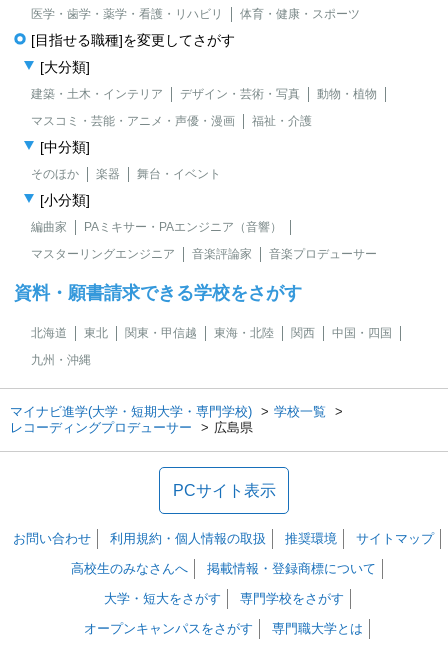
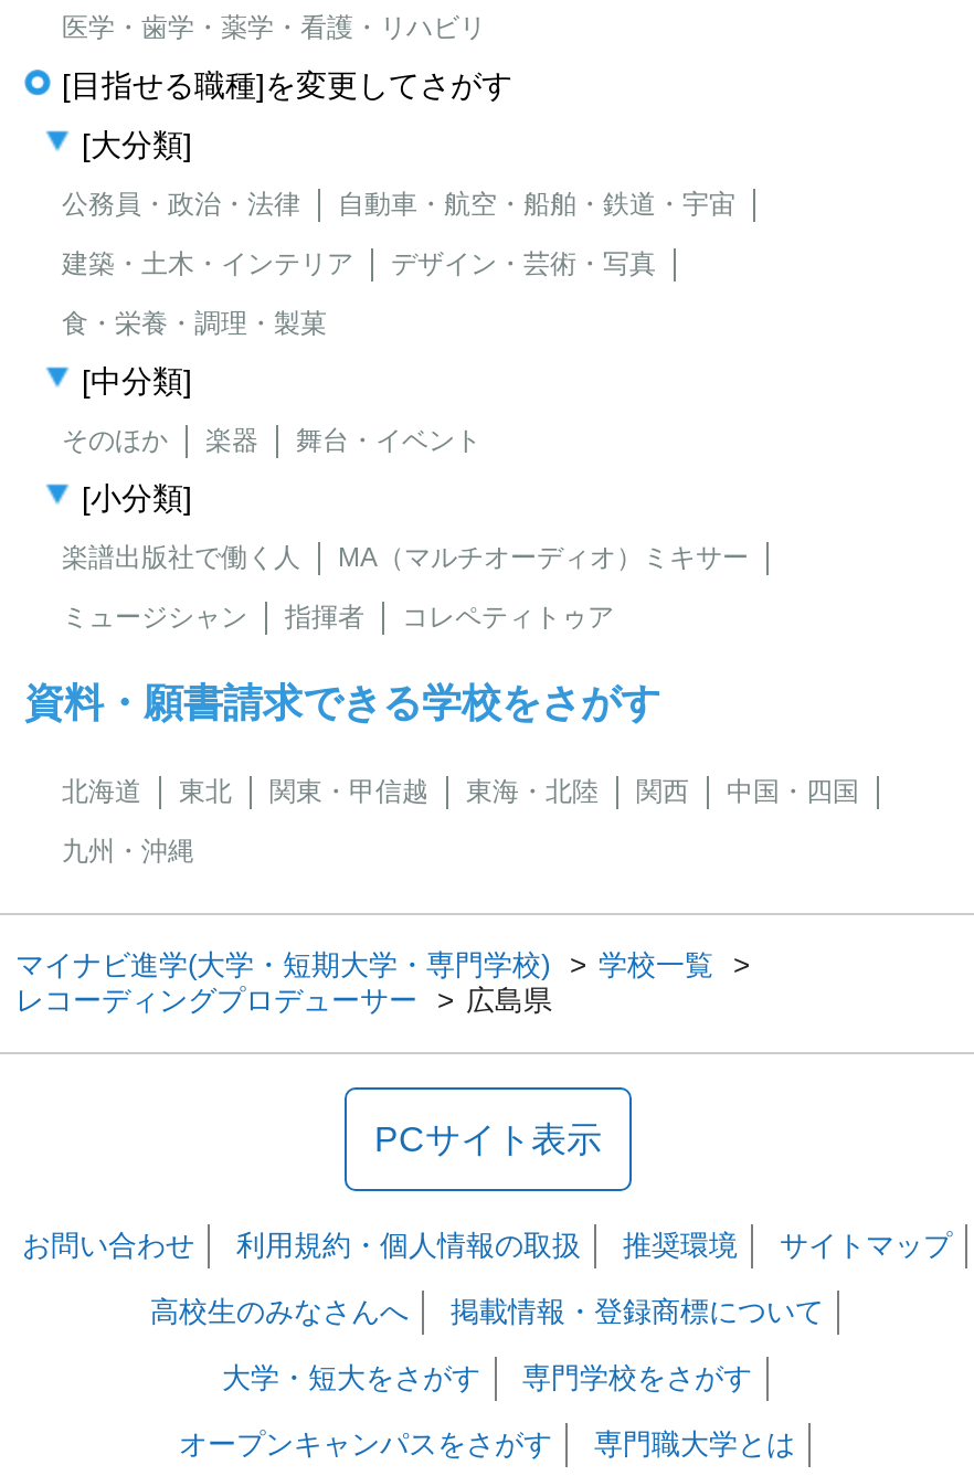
[240,7,360,21] 体育・健康・スポーツ -> none
none -> [62,188,735,219] 公務員・政治・法律 | 自動車・航空・船舶・鉄道・宇宙
[31,87,377,128] 動物・植物 | マスコミ・芸能・アニメ・声優・漫画 | 福祉・介護 -> [62,307,327,338] 食・栄養・調理・製菓
[31,220,282,234] 編曲家 | PAミキサー・PAエンジニア（音響） -> [62,541,749,572] 楽譜出版社で働く人 | MA（マルチオーディオ）ミキサー
[31,247,377,261] マスターリングエンジニア | 音楽評論家 | 音楽プロデューサー -> [62,601,614,632] ミュージシャン | 指揮者 | コレペティトゥア

